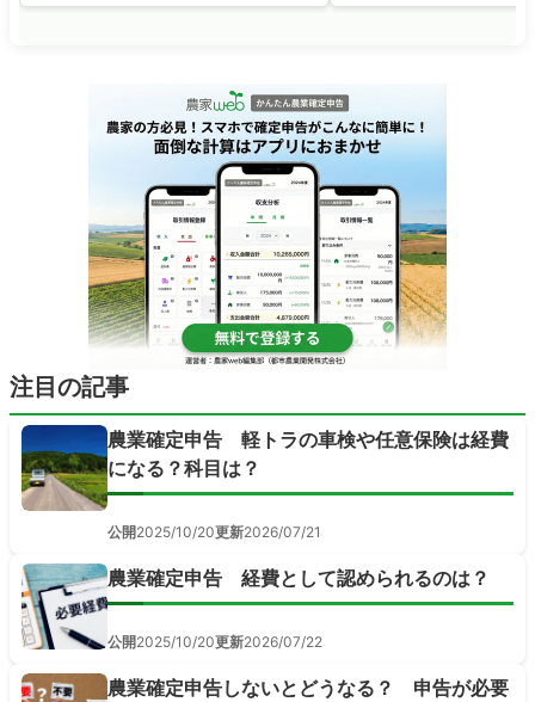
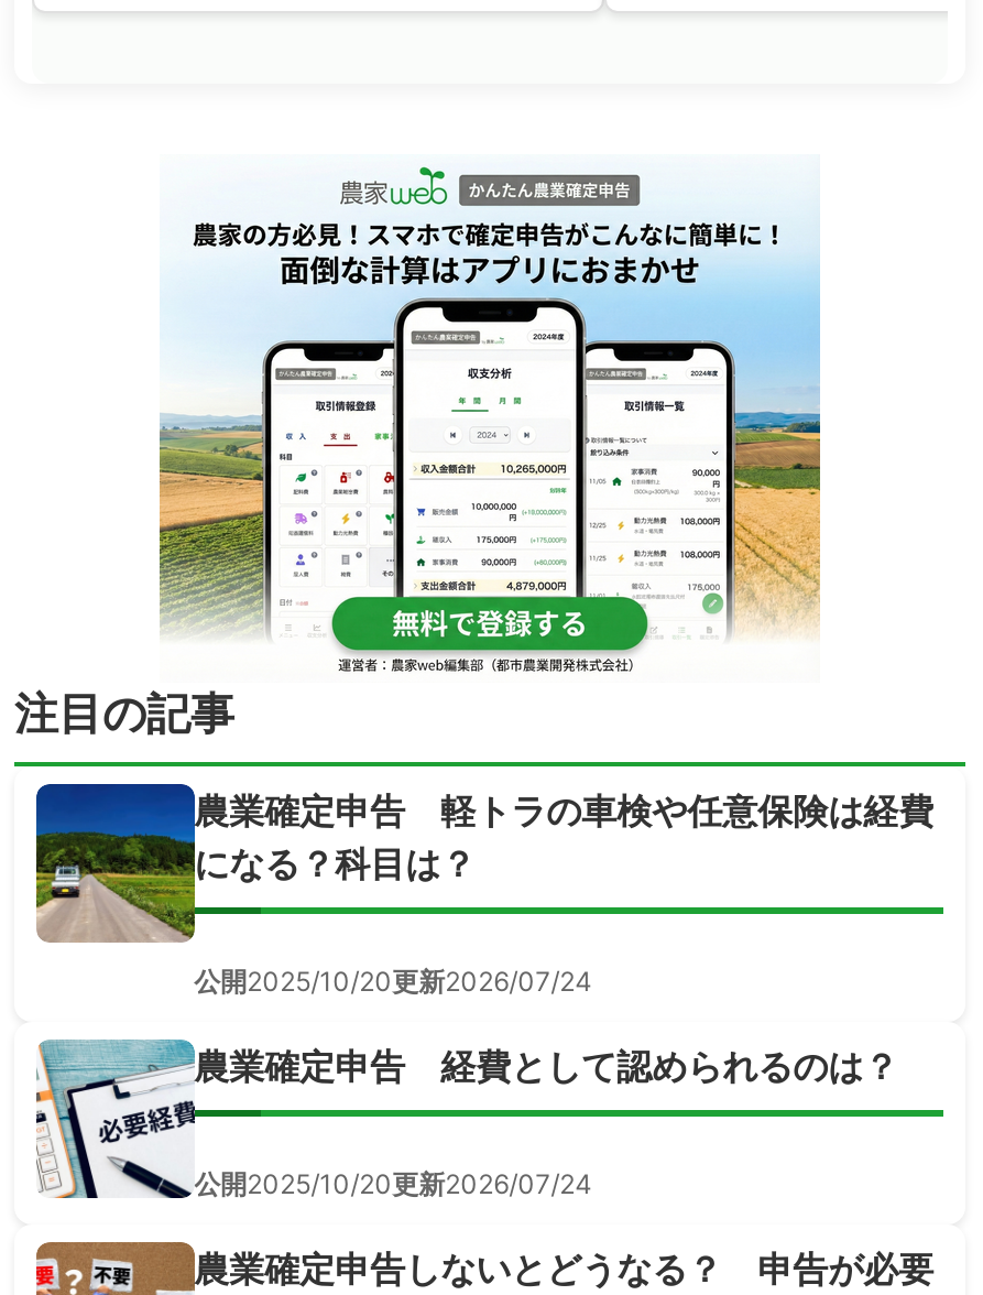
[107,523,321,541] 公開2025/10/20更新2026/07/21 -> [194,964,592,997] 公開2025/10/20更新2026/07/24
[107,633,322,650] 公開2025/10/20更新2026/07/22 -> [194,1167,592,1200] 公開2025/10/20更新2026/07/24

